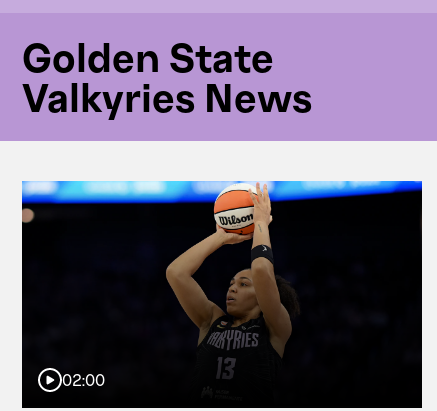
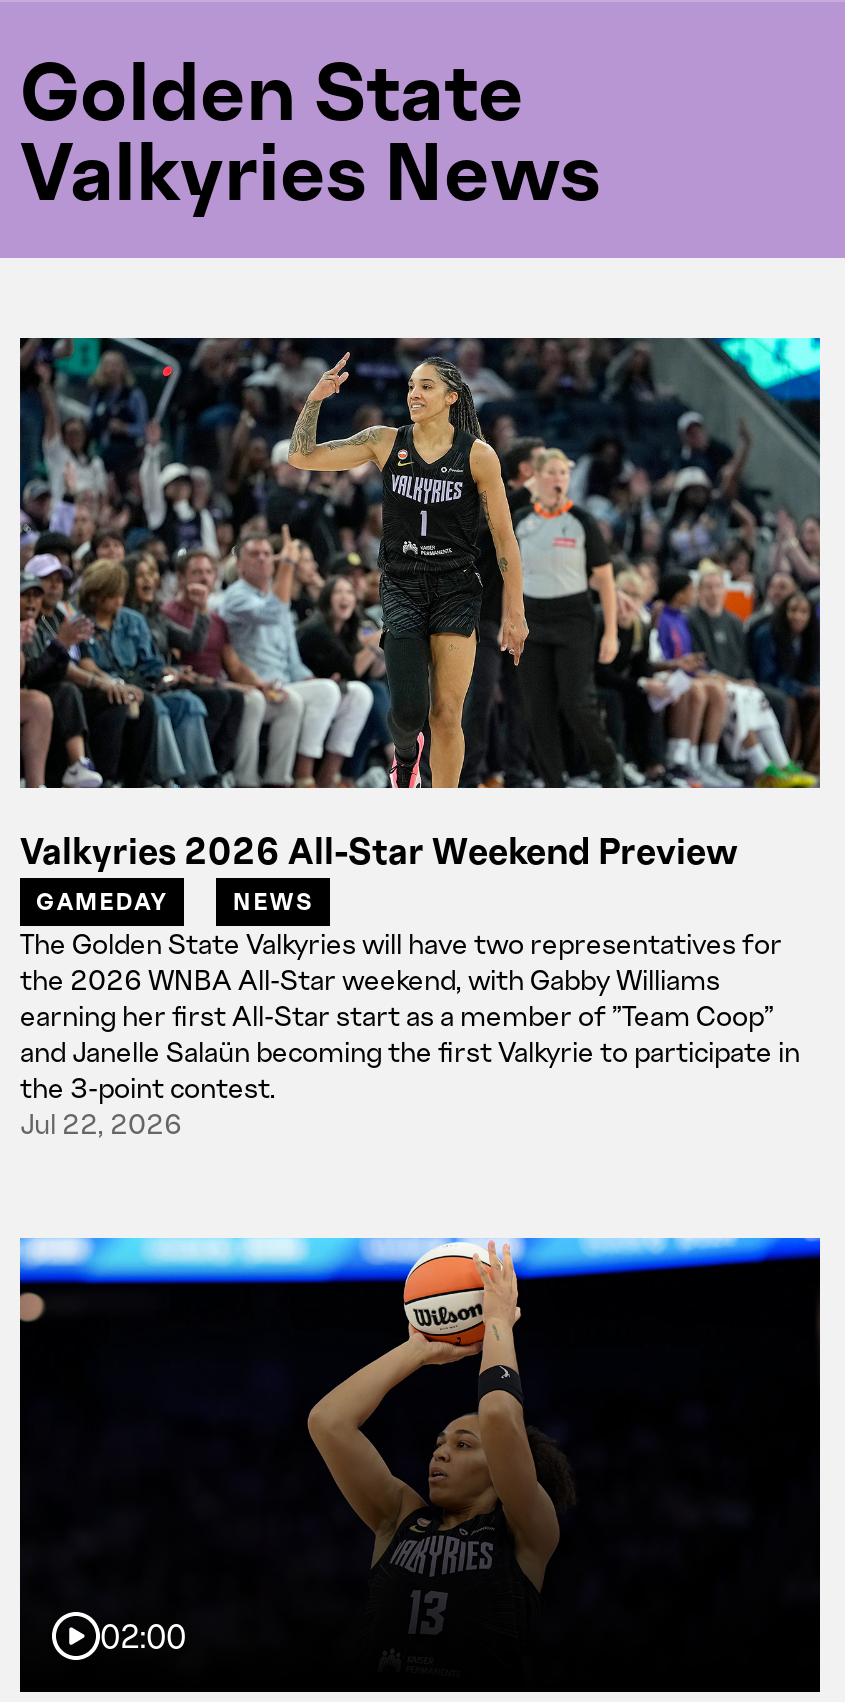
none -> [18,336,822,1140] [image] | Valkyries 2026 All-Star Weekend Preview | GAMEDAY | NEWS | The Golden State Valkyries will have two representatives for | the 2026 WNBA All-Star weekend, with Gabby Williams | earning her first All-Star start as a member of ”Team Coop” | and Janelle Salaün becoming the first Valkyrie to participate in | the 3-point contest. | Jul 22, 2026

